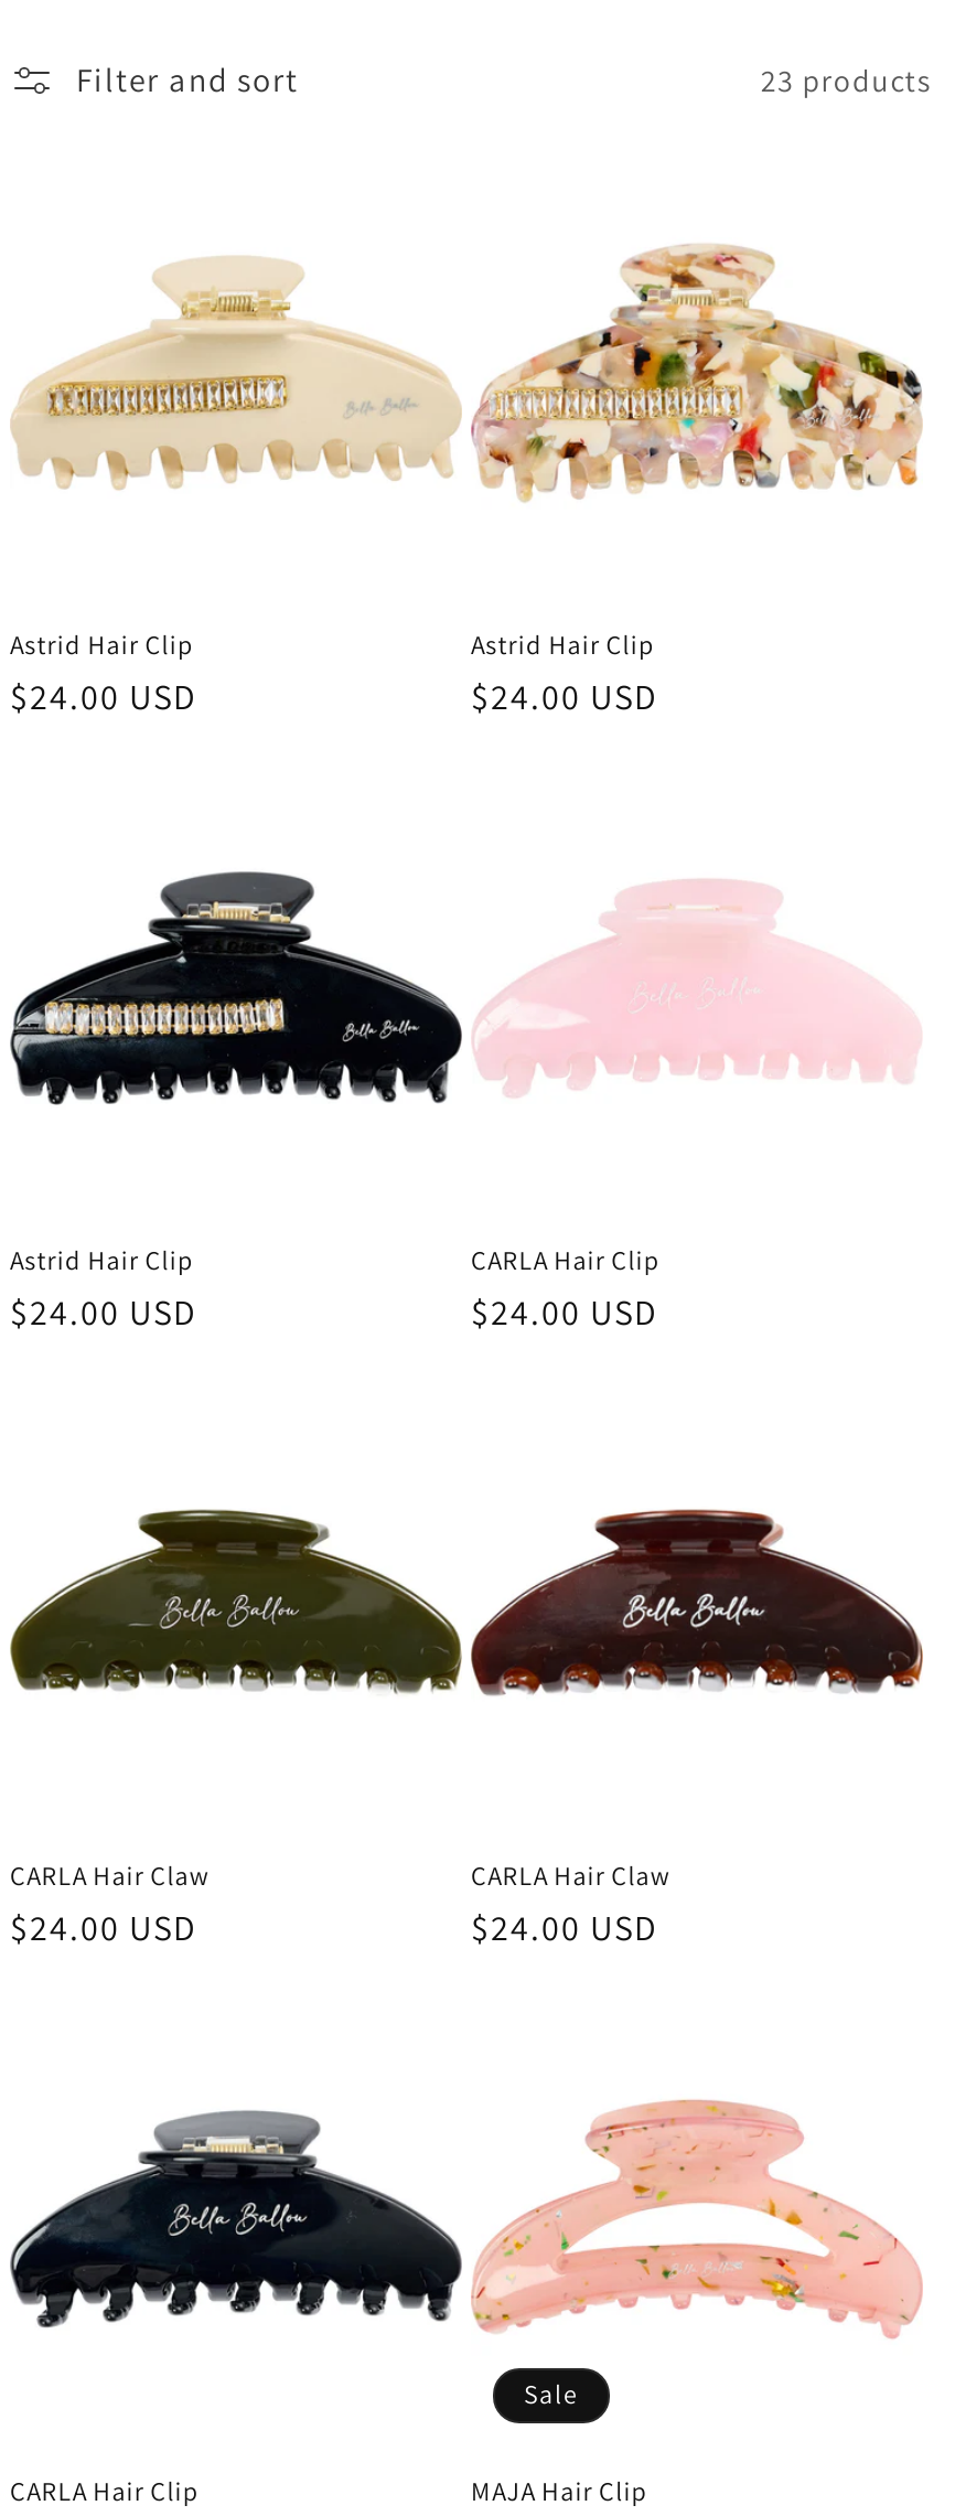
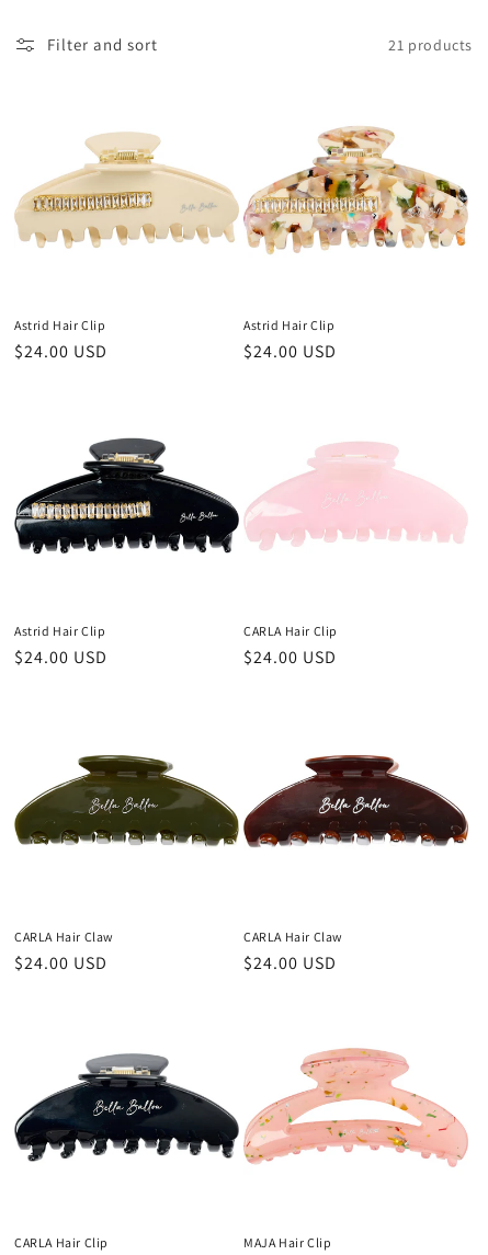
[761,60,932,99] 23 products -> [389,35,473,54] 21 products
[524,2377,579,2410] Sale -> none

